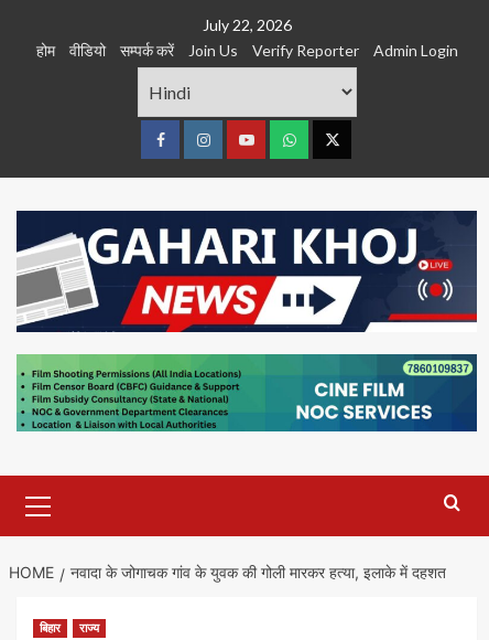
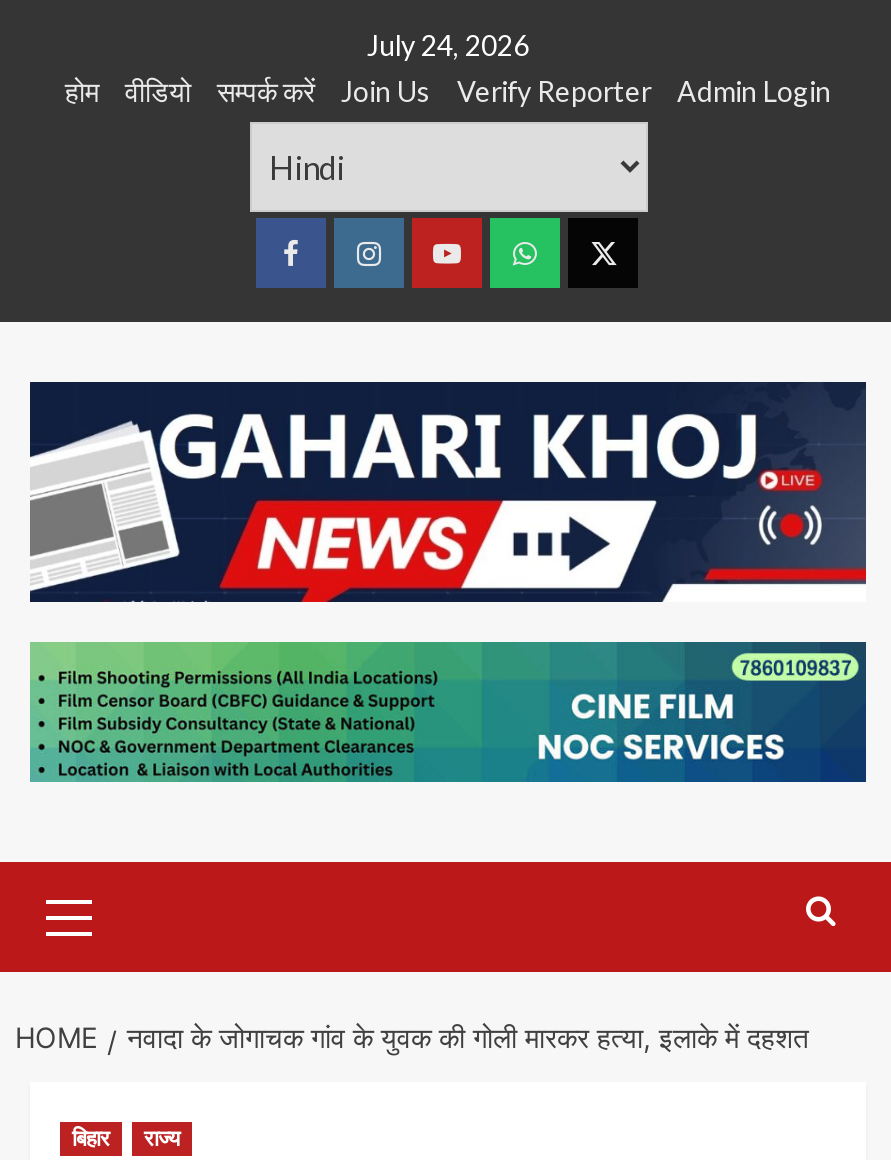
[202,15,291,34] July 22, 2026 -> [367,28,529,62] July 24, 2026

